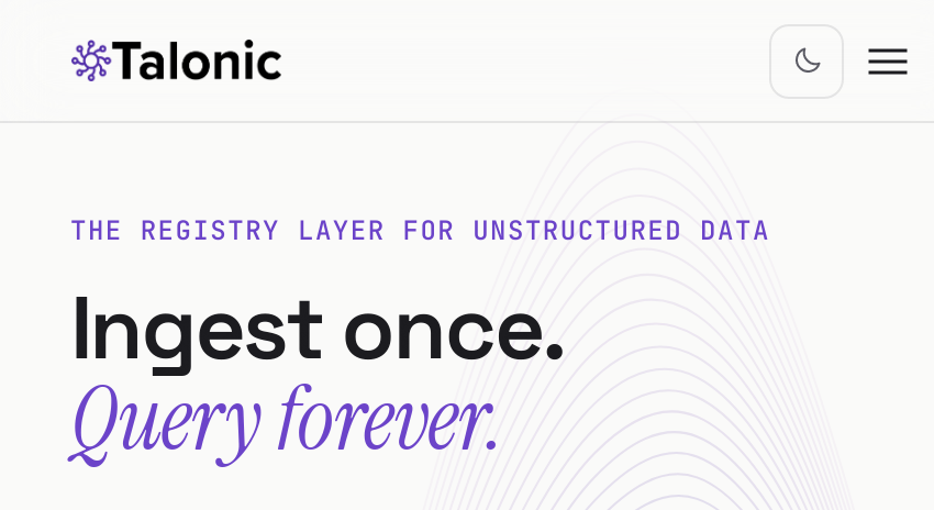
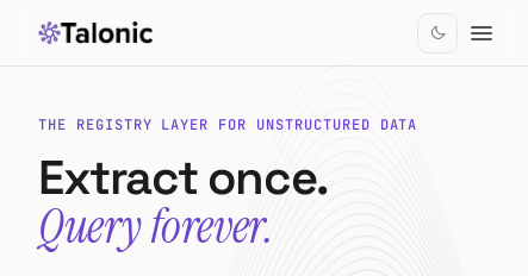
[70,273,563,385] Ingest once. -> [38,148,328,208] Extract once.

